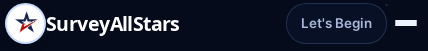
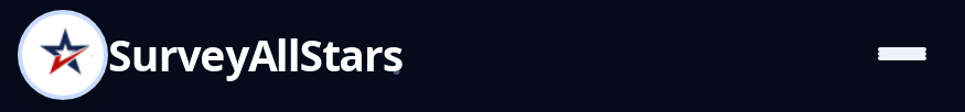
[301,14,372,30] Let's Begin -> none

